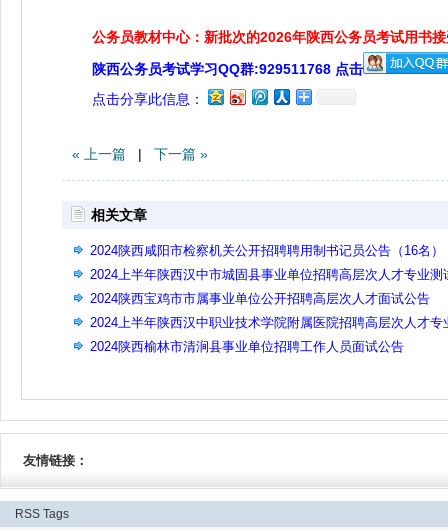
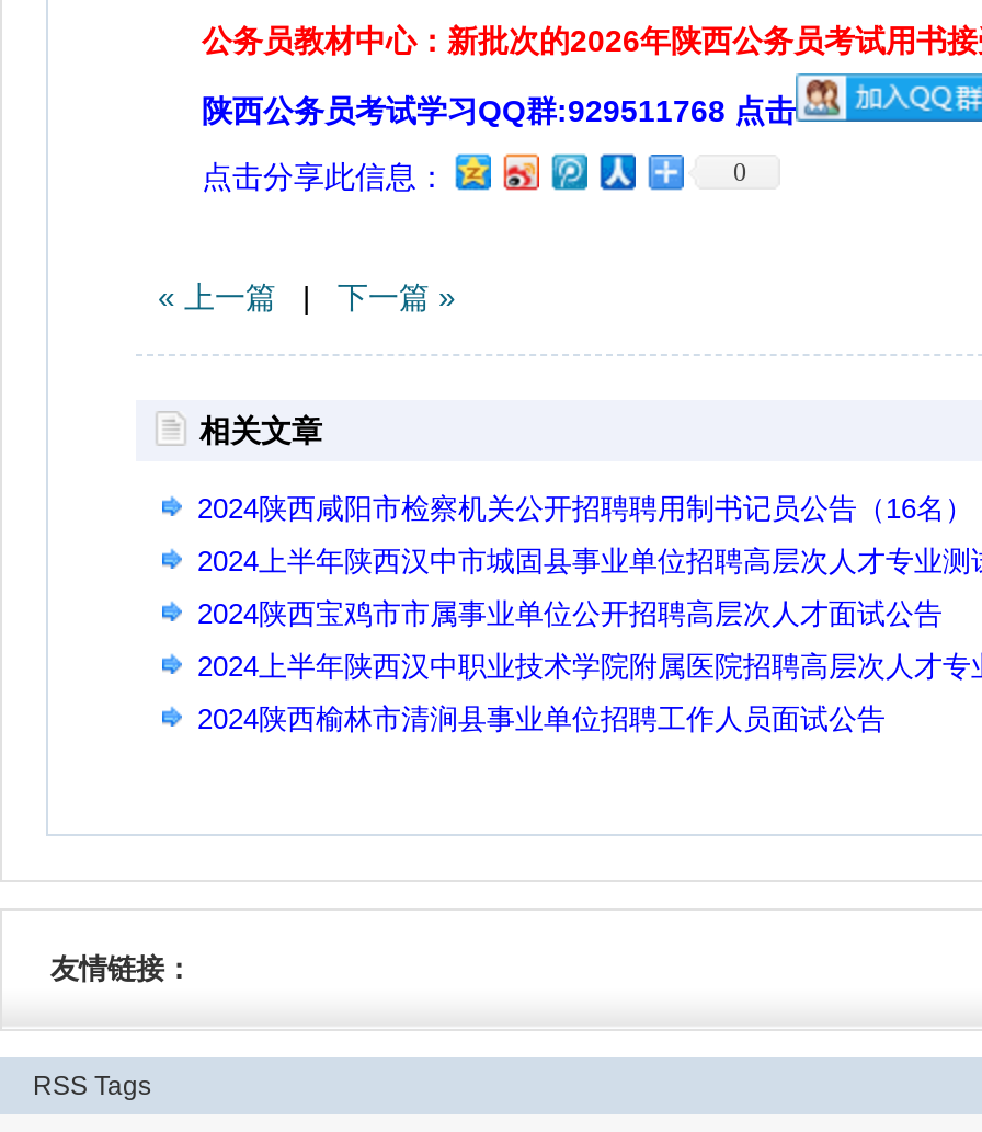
none -> [733,157,746,187] 0

